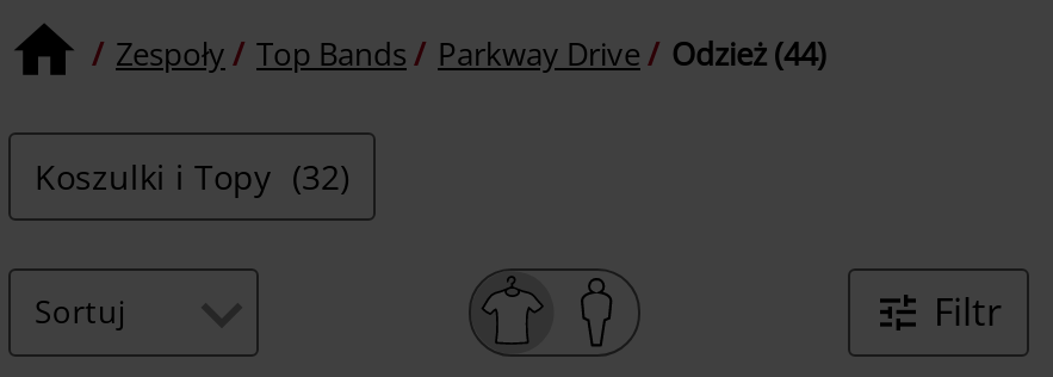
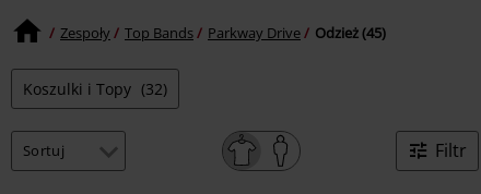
[116,33,826,76] Zespoły Top Bands Parkway Drive Odzież (44) -> [60,23,386,43] Zespoły Top Bands Parkway Drive Odzież (45)

